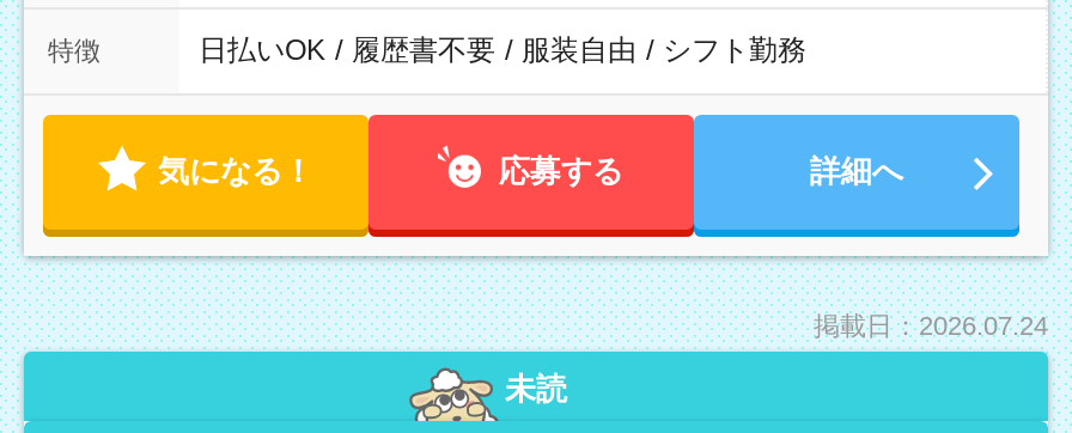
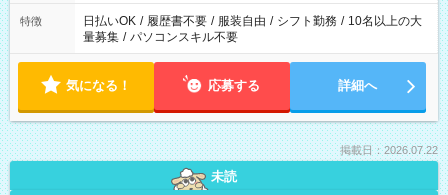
[199,33,806,67] 日払いOK / 履歴書不要 / 服装自由 / シフト勤務 -> [83,14,422,44] 日払いOK / 履歴書不要 / 服装自由 / シフト勤務 / 10名以上の大 | 量募集 / パソコンスキル不要
[814,311,1048,340] 掲載日：2026.07.24 -> [340,144,438,156] 掲載日：2026.07.22

